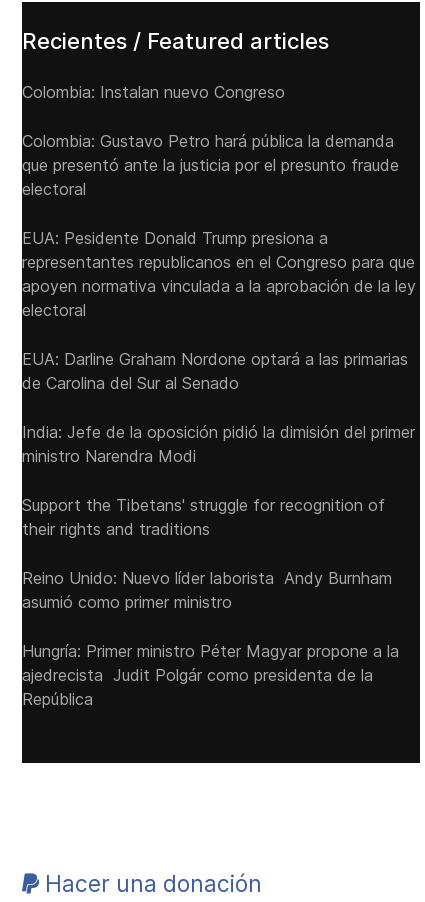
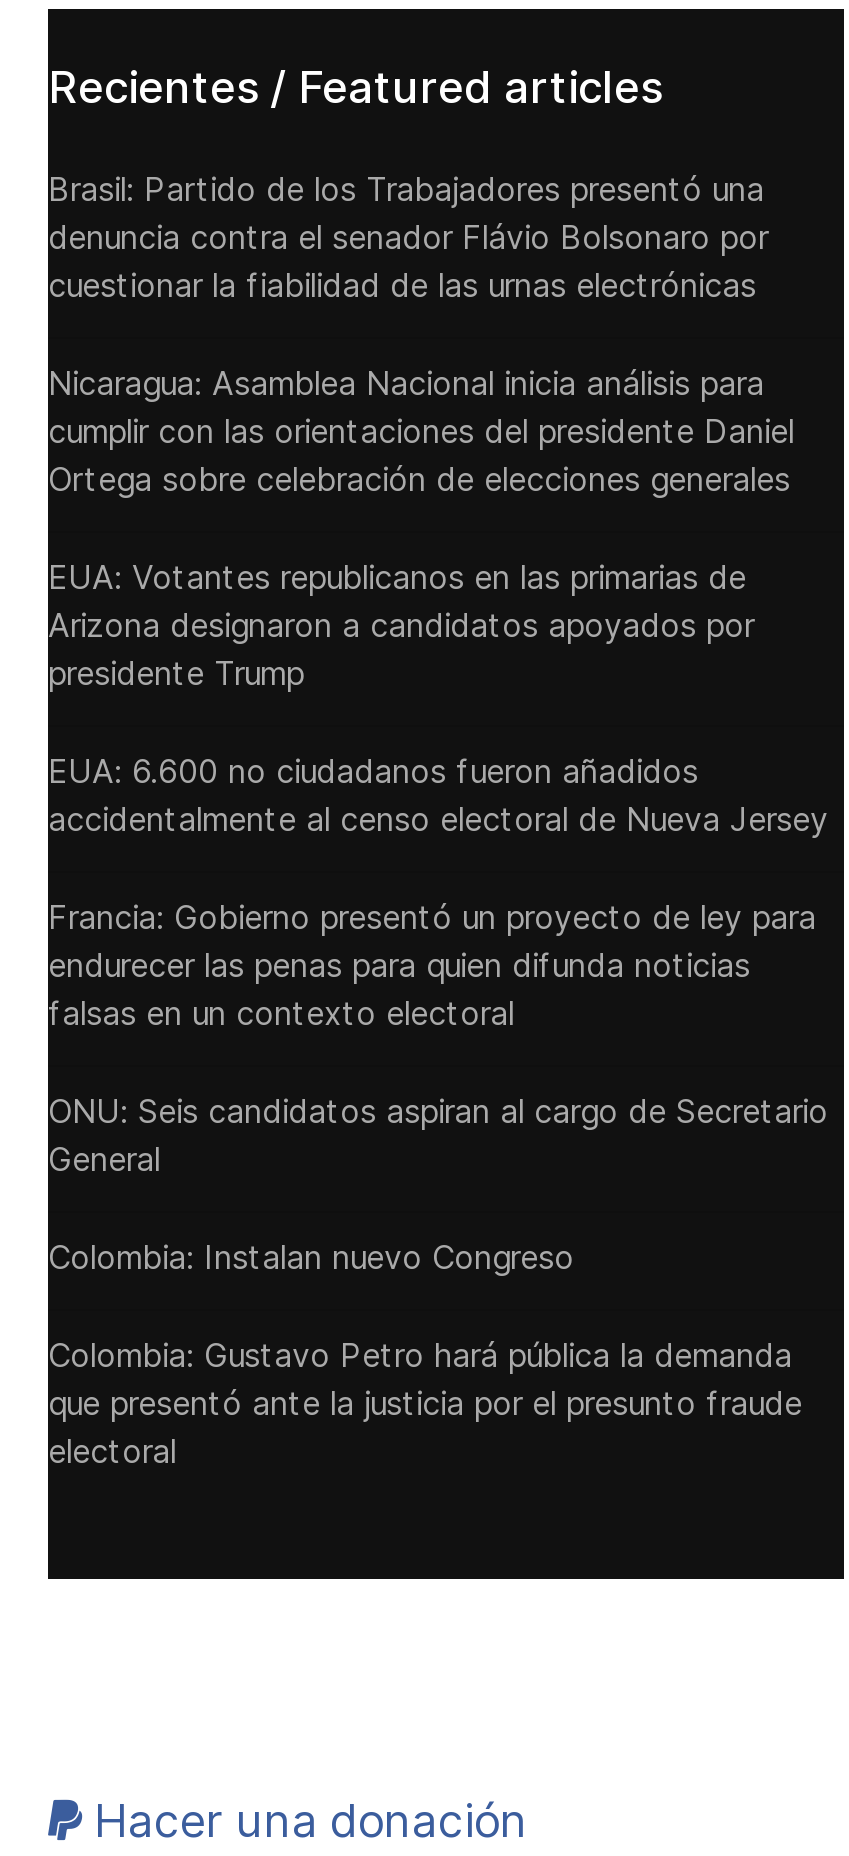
none -> [48,169,838,1179] Brasil: Partido de los Trabajadores presentó una | denuncia contra el senador Flávio Bolsonaro por | cuestionar la fiabilidad de las urnas electrónicas | Nicaragua: Asamblea Nacional inicia análisis para | cumplir con las orientaciones del presidente Daniel | Ortega sobre celebración de elecciones generales | EUA: Votantes republicanos en las primarias de | Arizona designaron a candidatos apoyados por | presidente Trump | EUA: 6.600 no ciudadanos fueron añadidos | accidentalmente al censo electoral de Nueva Jersey | Francia: Gobierno presentó un proyecto de ley para | endurecer las penas para quien difunda noticias | falsas en un contexto electoral | ONU: Seis candidatos aspiran al cargo de Secretario | General
moved [22,82,399,199] -> [48,1237,802,1471]: Colombia: Instalan nuevo Congreso | Colombia: Gustavo Petro hará pública la demanda | que presentó ante la justicia por el presunto fraude | electoral
[22,228,416,709] EUA: Pesidente Donald Trump presiona a | representantes republicanos en el Congreso para que | apoyen normativa vinculada a la aprobación de la ley | electoral | EUA: Darline Graham Nordone optará a las primarias | de Carolina del Sur al Senado | India: Jefe de la oposición pidió la dimisión del primer | ministro Narendra Modi | Support the Tibetans' struggle for recognition of | their rights and traditions | Reino Unido: Nuevo líder laborista Andy Burnham | asumió como primer ministro | Hungría: Primer ministro Péter Magyar propone a la | ajedrecista Judit Polgár como presidenta de la | República -> none

